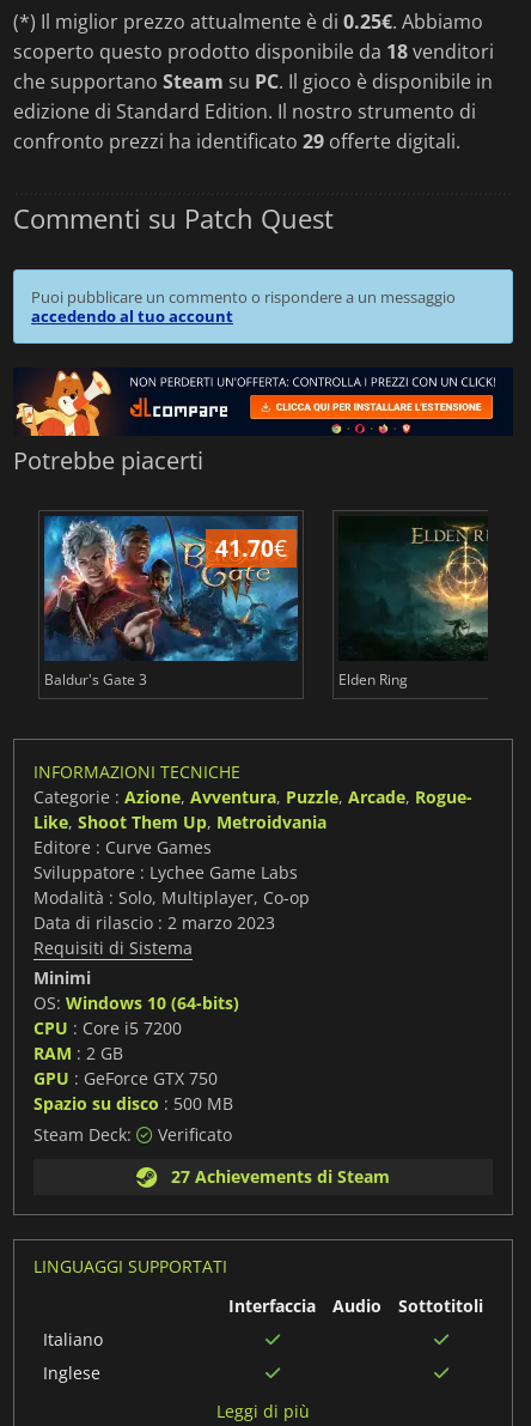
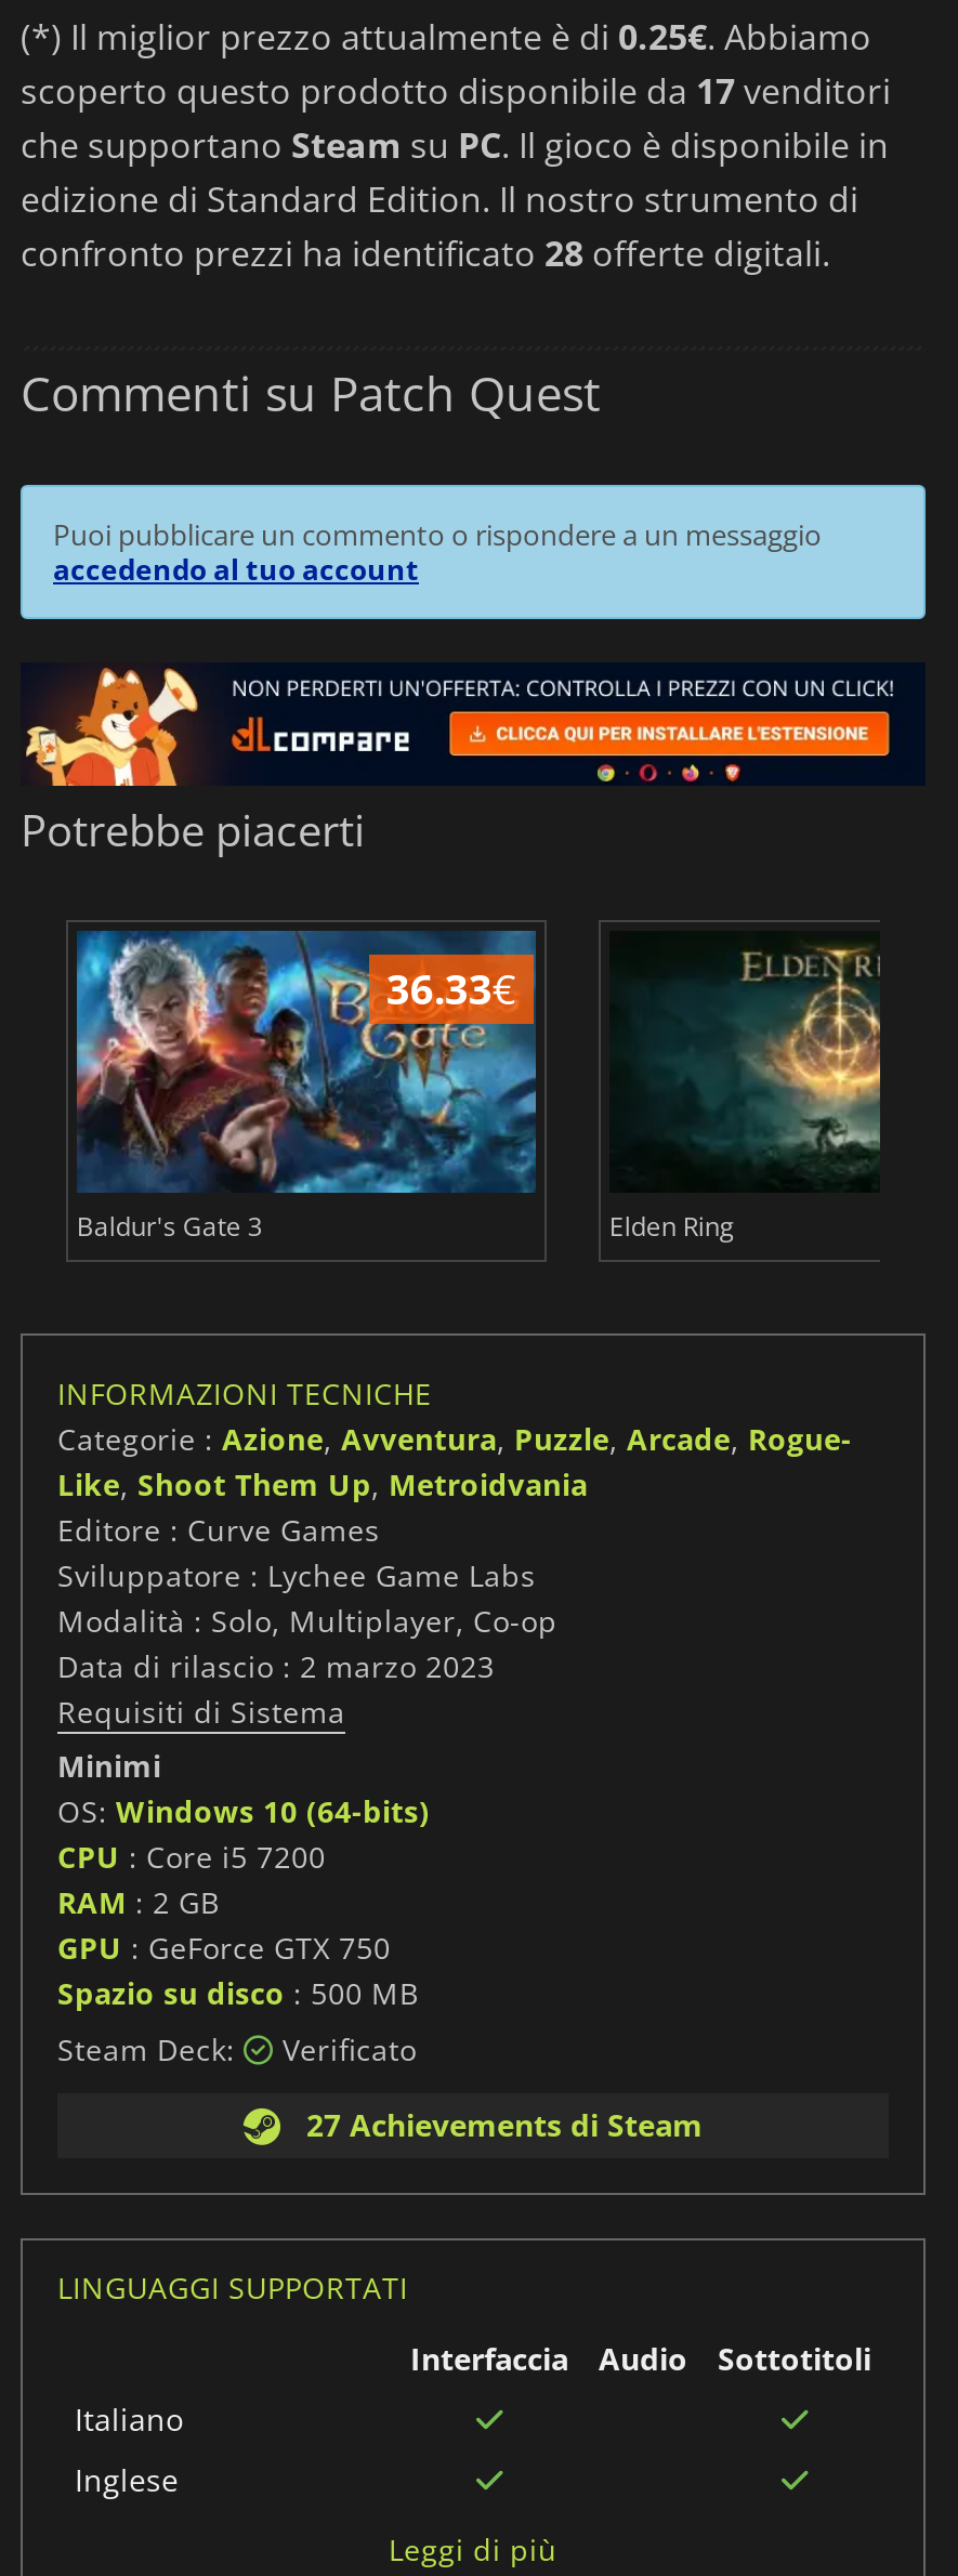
[13,38,494,64] scoperto questo prodotto disponibile da 18 venditori -> [21,66,891,114] scoperto questo prodotto disponibile da 17 venditori
[13,128,460,154] confronto prezzi ha identificato 29 offerte digitali. -> [21,229,830,276] confronto prezzi ha identificato 28 offerte digitali.
[215,532,287,564] 41.70€ -> [386,959,516,1018] 36.33€

